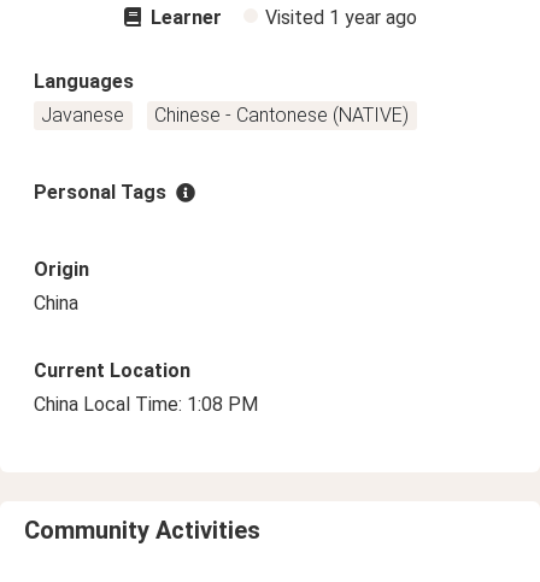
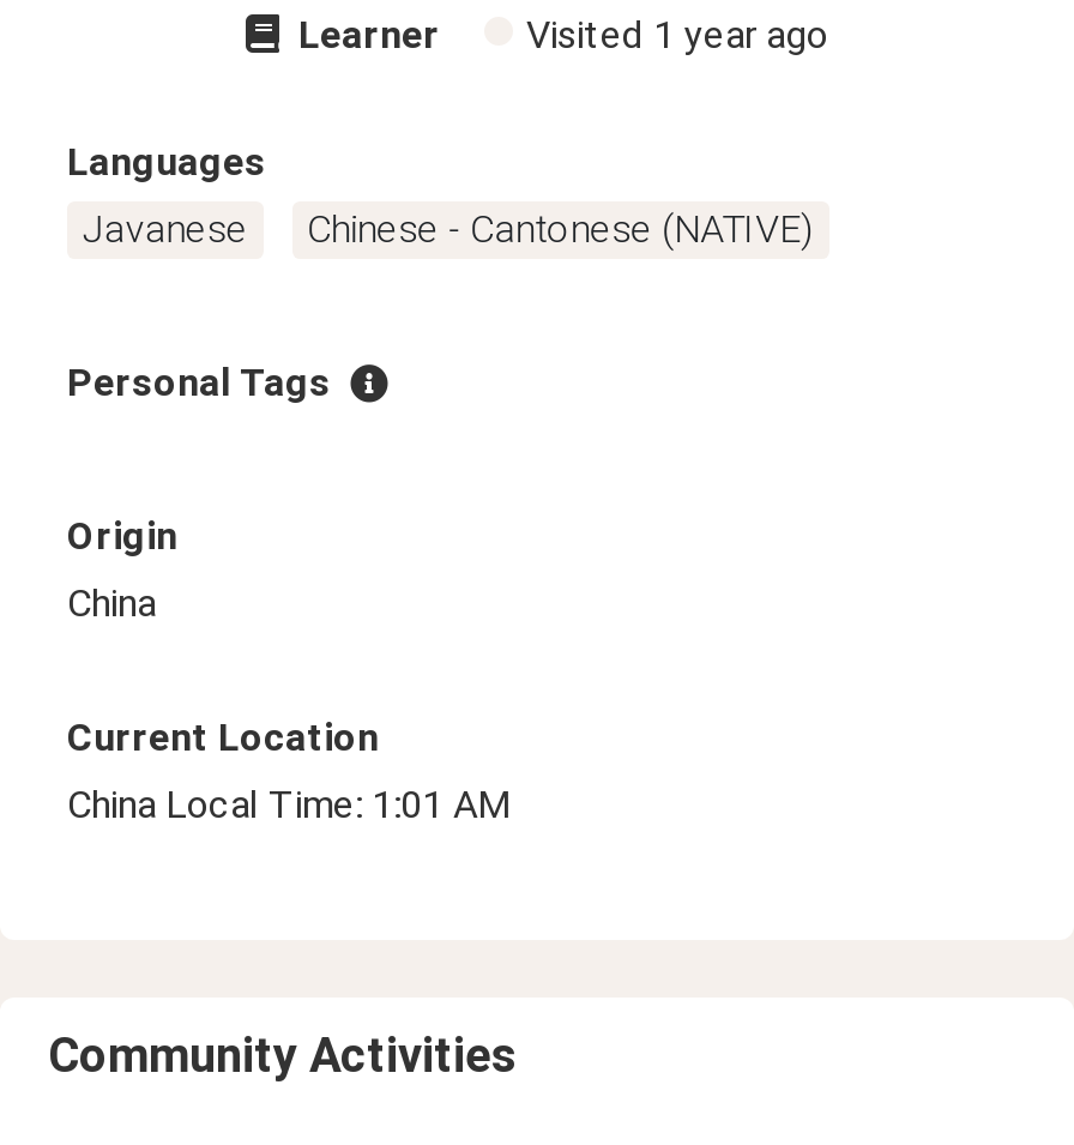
[34,393,258,416] China Local Time: 1:08 PM -> [67,782,511,827] China Local Time: 1:01 AM

